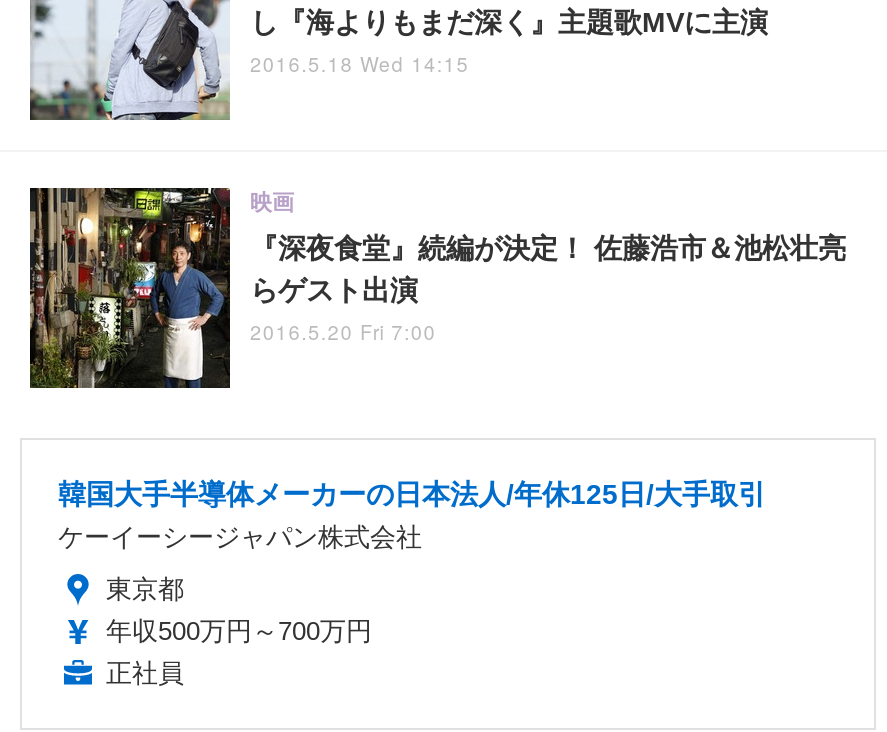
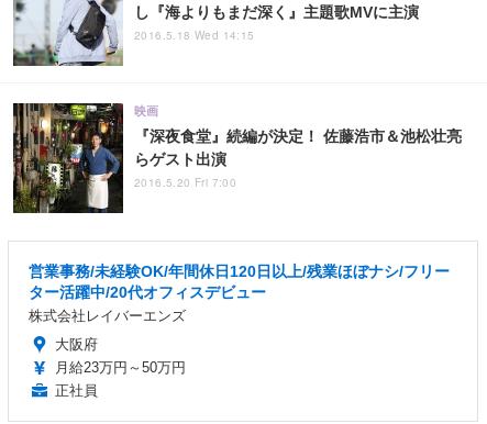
[58,478,766,552] 韓国大手半導体メーカーの日本法人/年休125日/大手取引 | ケーイーシージャパン株式会社 -> [29,263,450,324] 営業事務/未経験OK/年間休日120日以上/残業ほぼナシ/フリー | ター活躍中/20代オフィスデビュー | 株式会社レイバーエンズ
[106,574,372,646] 東京都 | 年収500万円～700万円 -> [55,336,186,376] 大阪府 | 月給23万円～50万円

